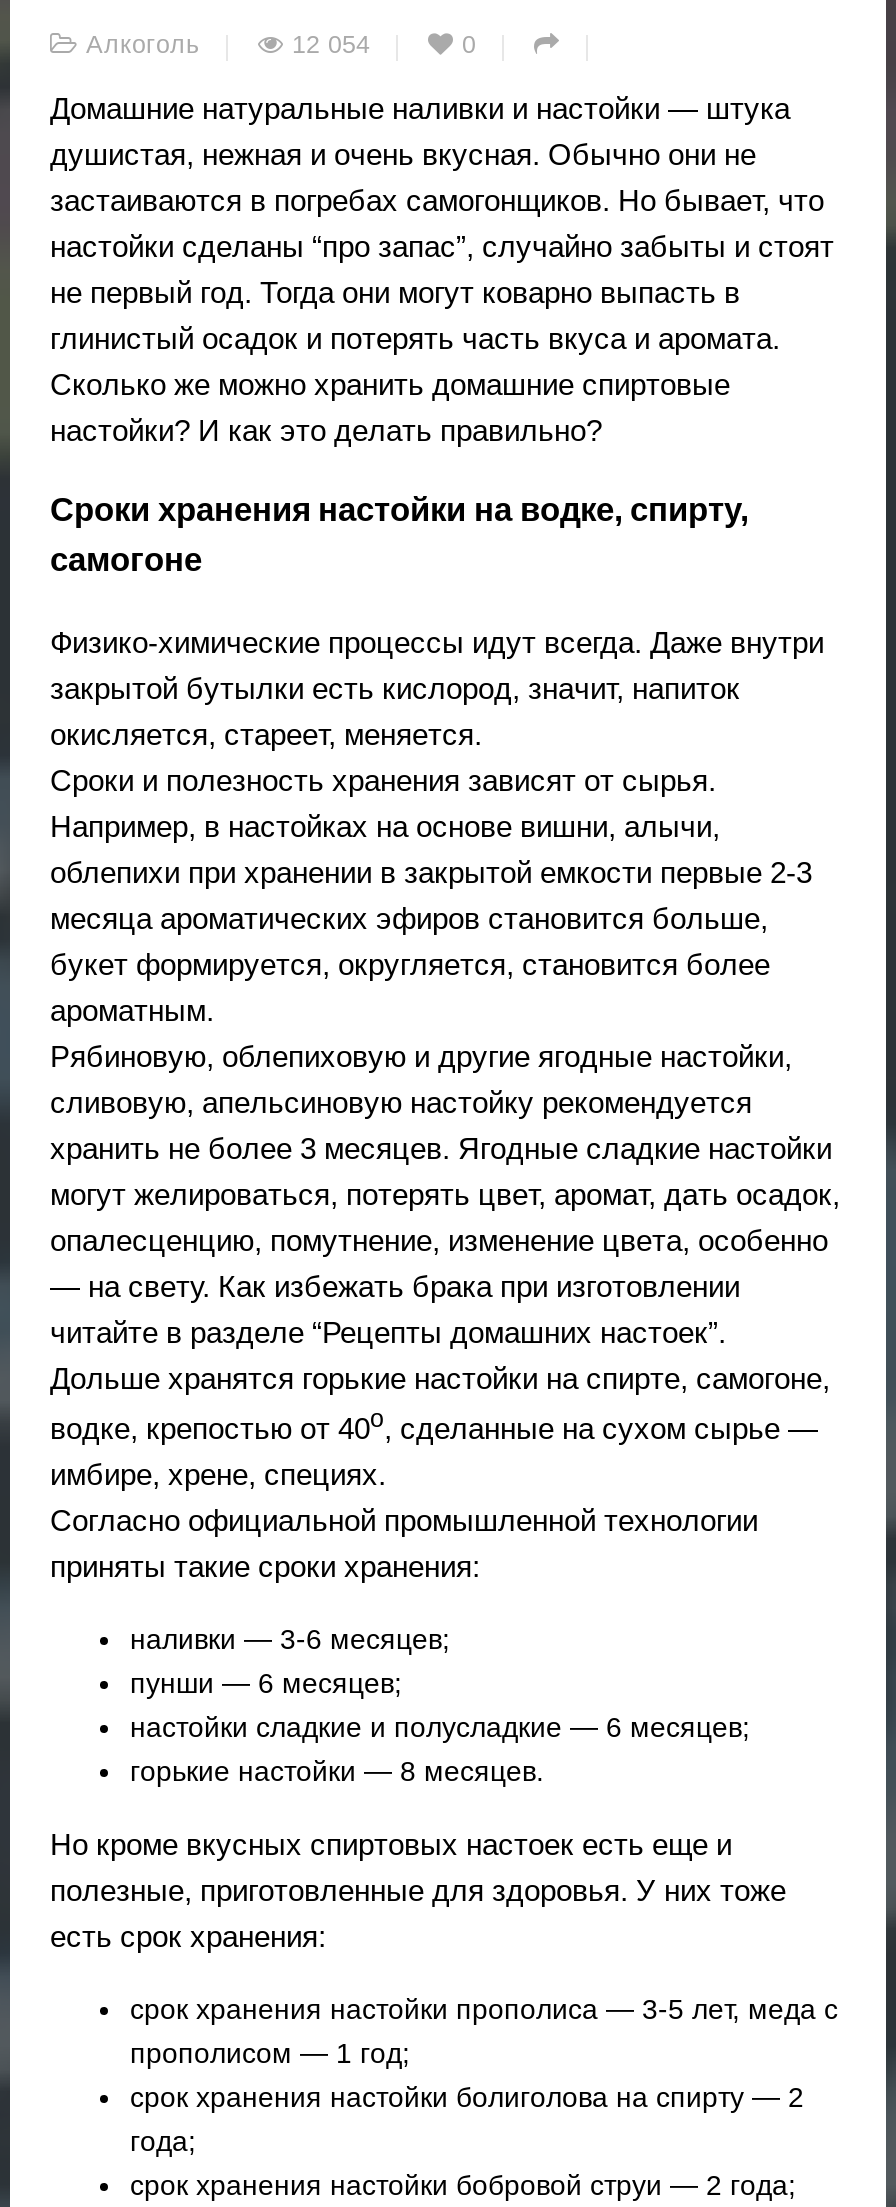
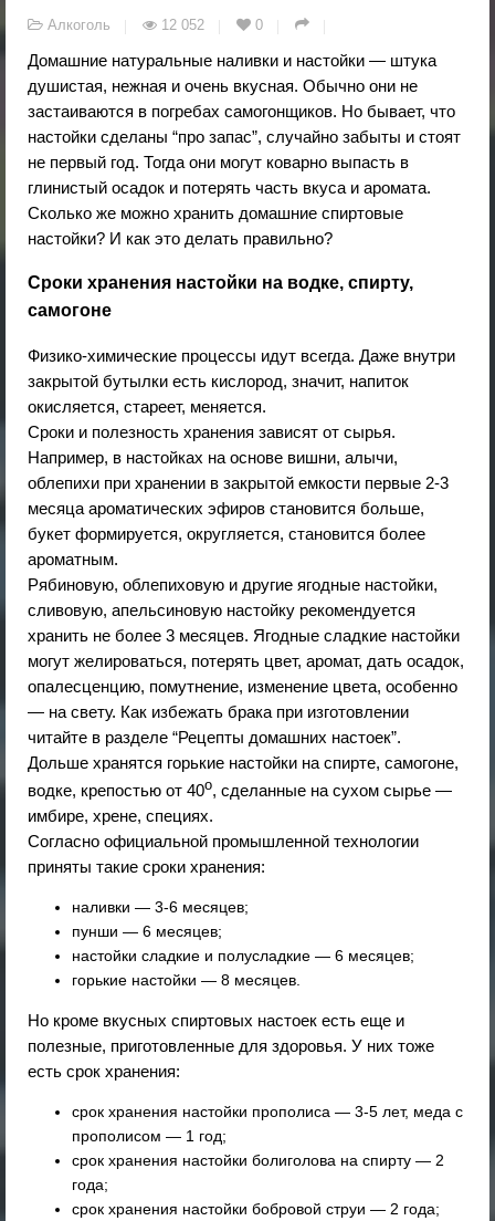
[284,31,370,59] 12 054 -> [157,18,204,33] 12 052

